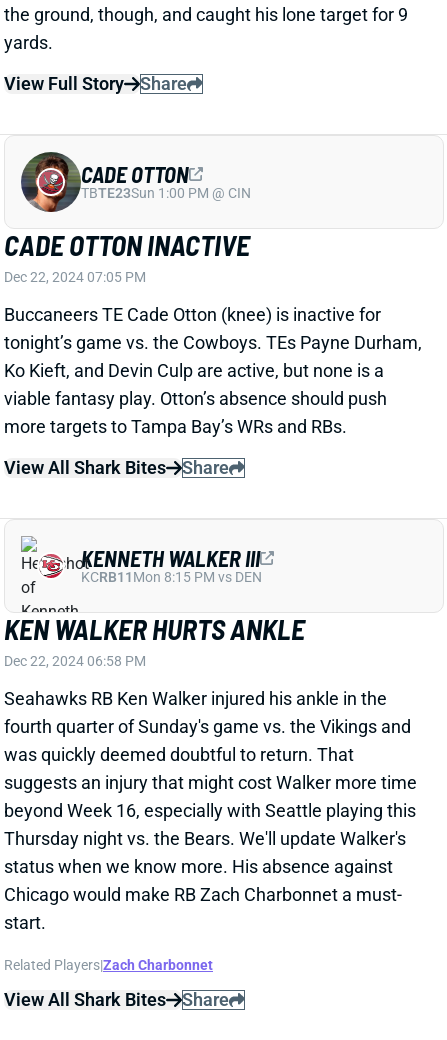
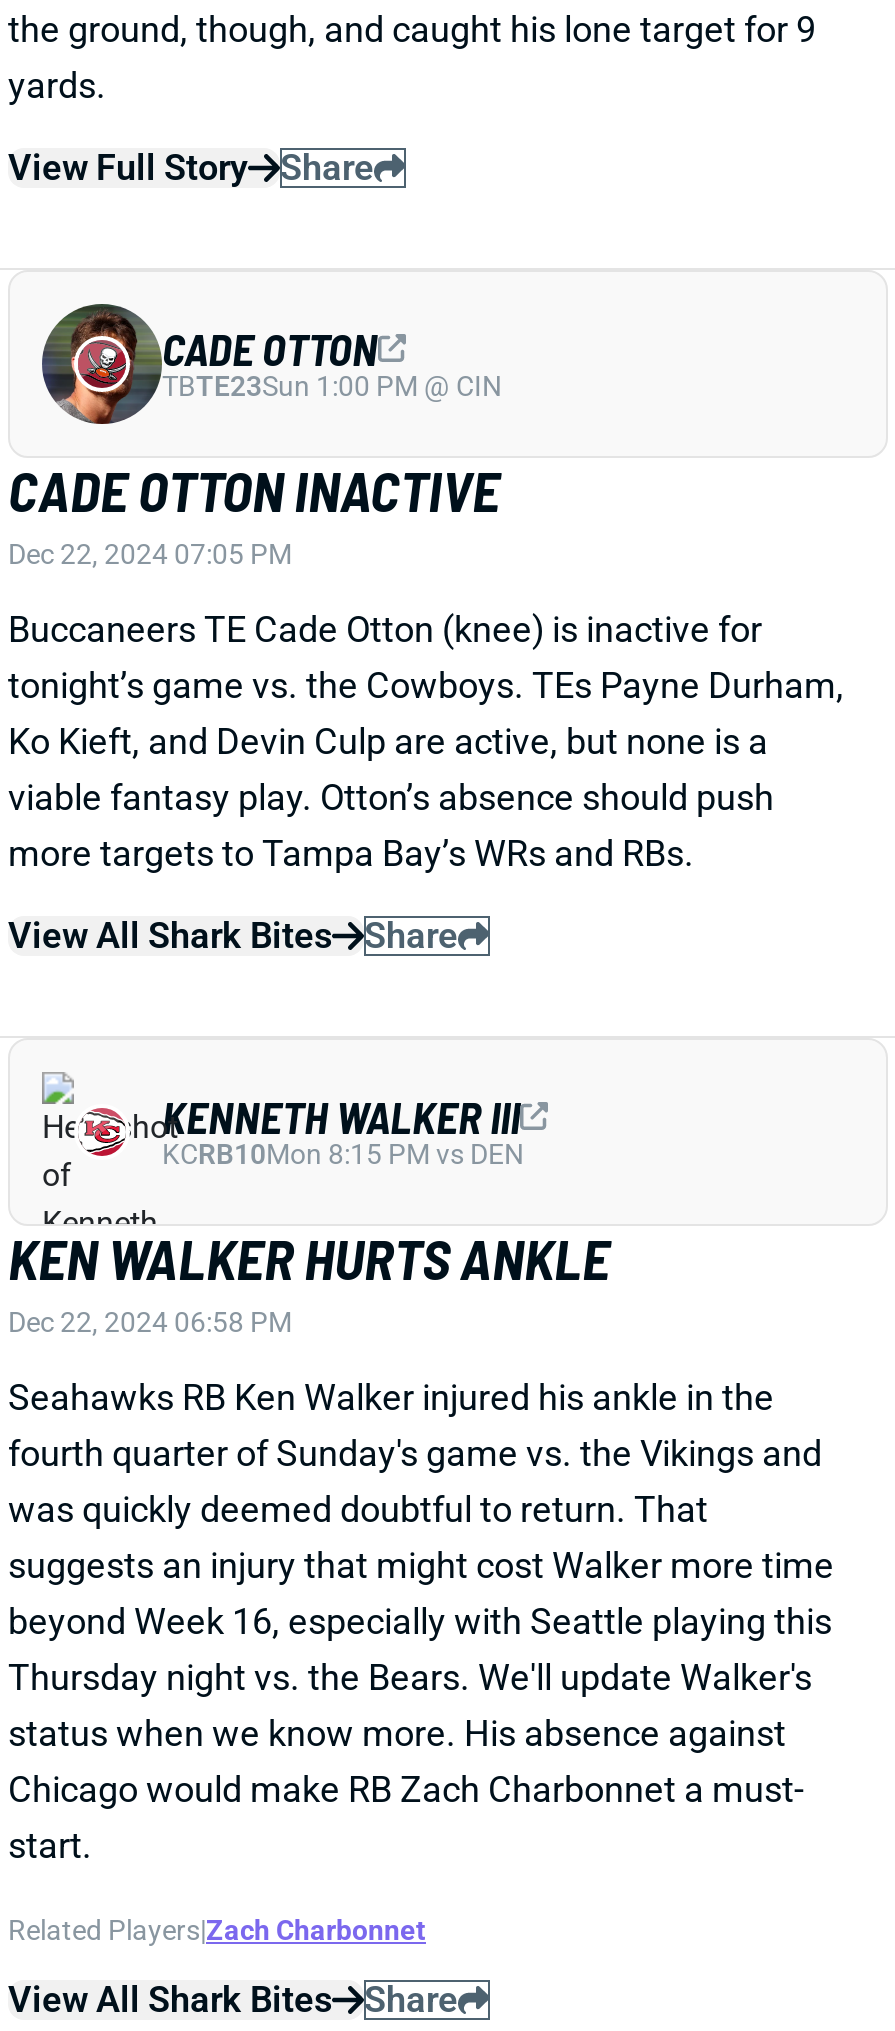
[81,569,262,585] KCRB11Mon 8:15 PM vs DEN -> [162,1138,524,1170] KCRB10Mon 8:15 PM vs DEN

